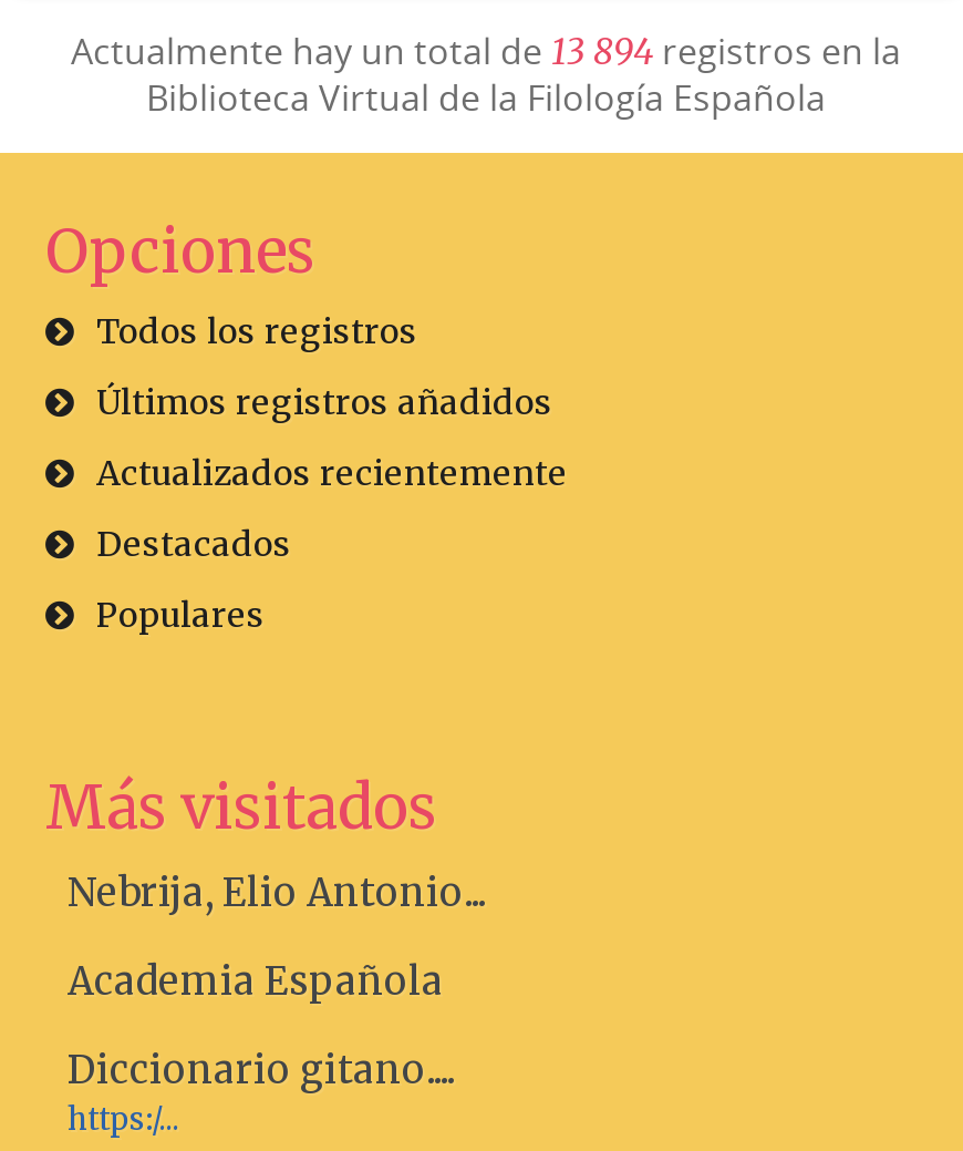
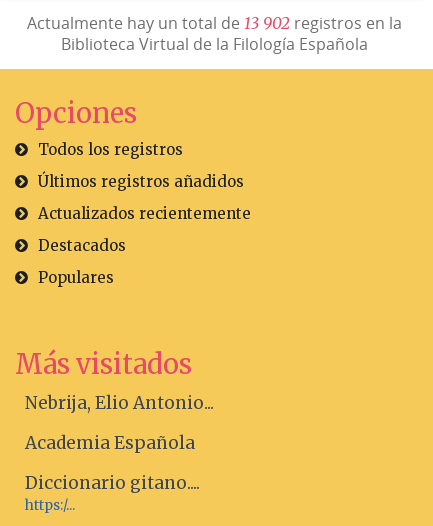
[71,26,901,75] Actualmente hay un total de 13 894 registros en la -> [26,12,401,34] Actualmente hay un total de 13 902 registros en la

